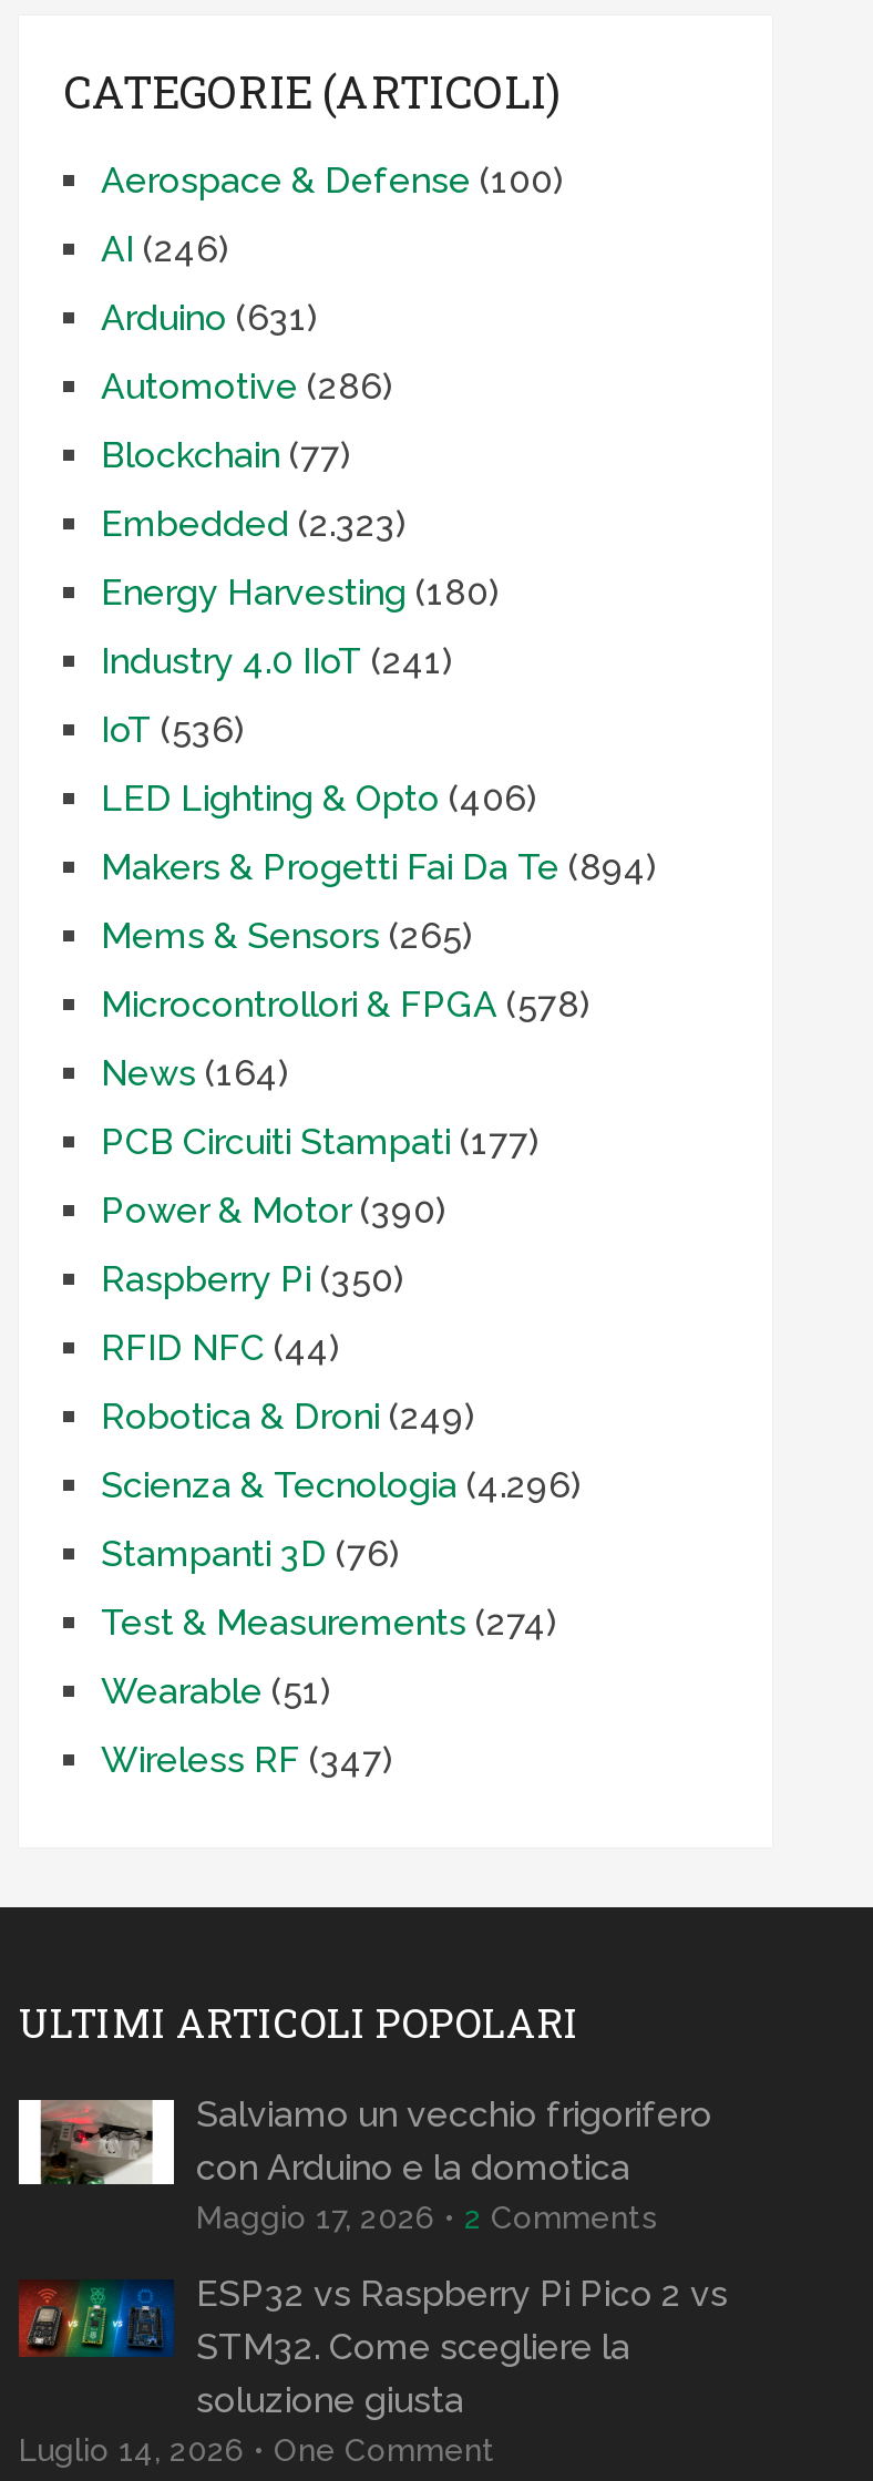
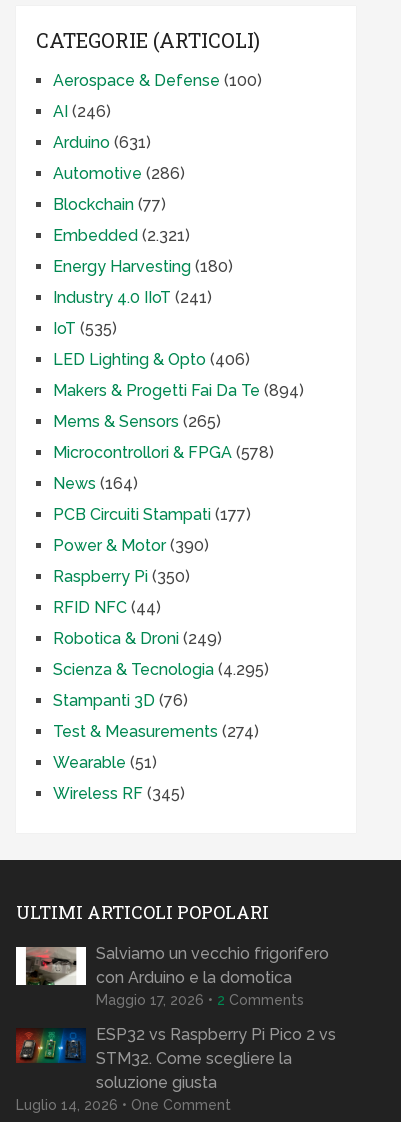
[101,503,407,545] Embedded (2.323) -> [53,226,190,245] Embedded (2.321)
[101,709,245,751] IoT (536) -> [53,319,117,338] IoT (535)
[101,1464,582,1506] Scienza & Tecnologia (4.296) -> [53,660,269,679] Scienza & Tecnologia (4.295)
[101,1739,393,1781] Wireless RF (347) -> [53,784,185,803] Wireless RF (345)

